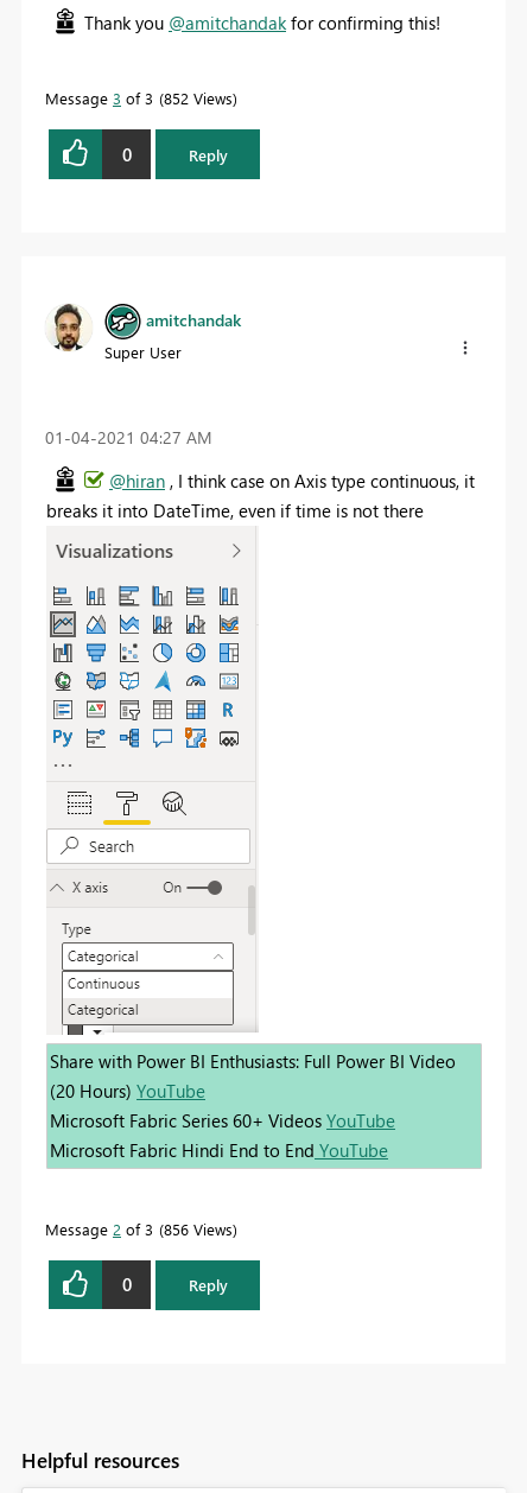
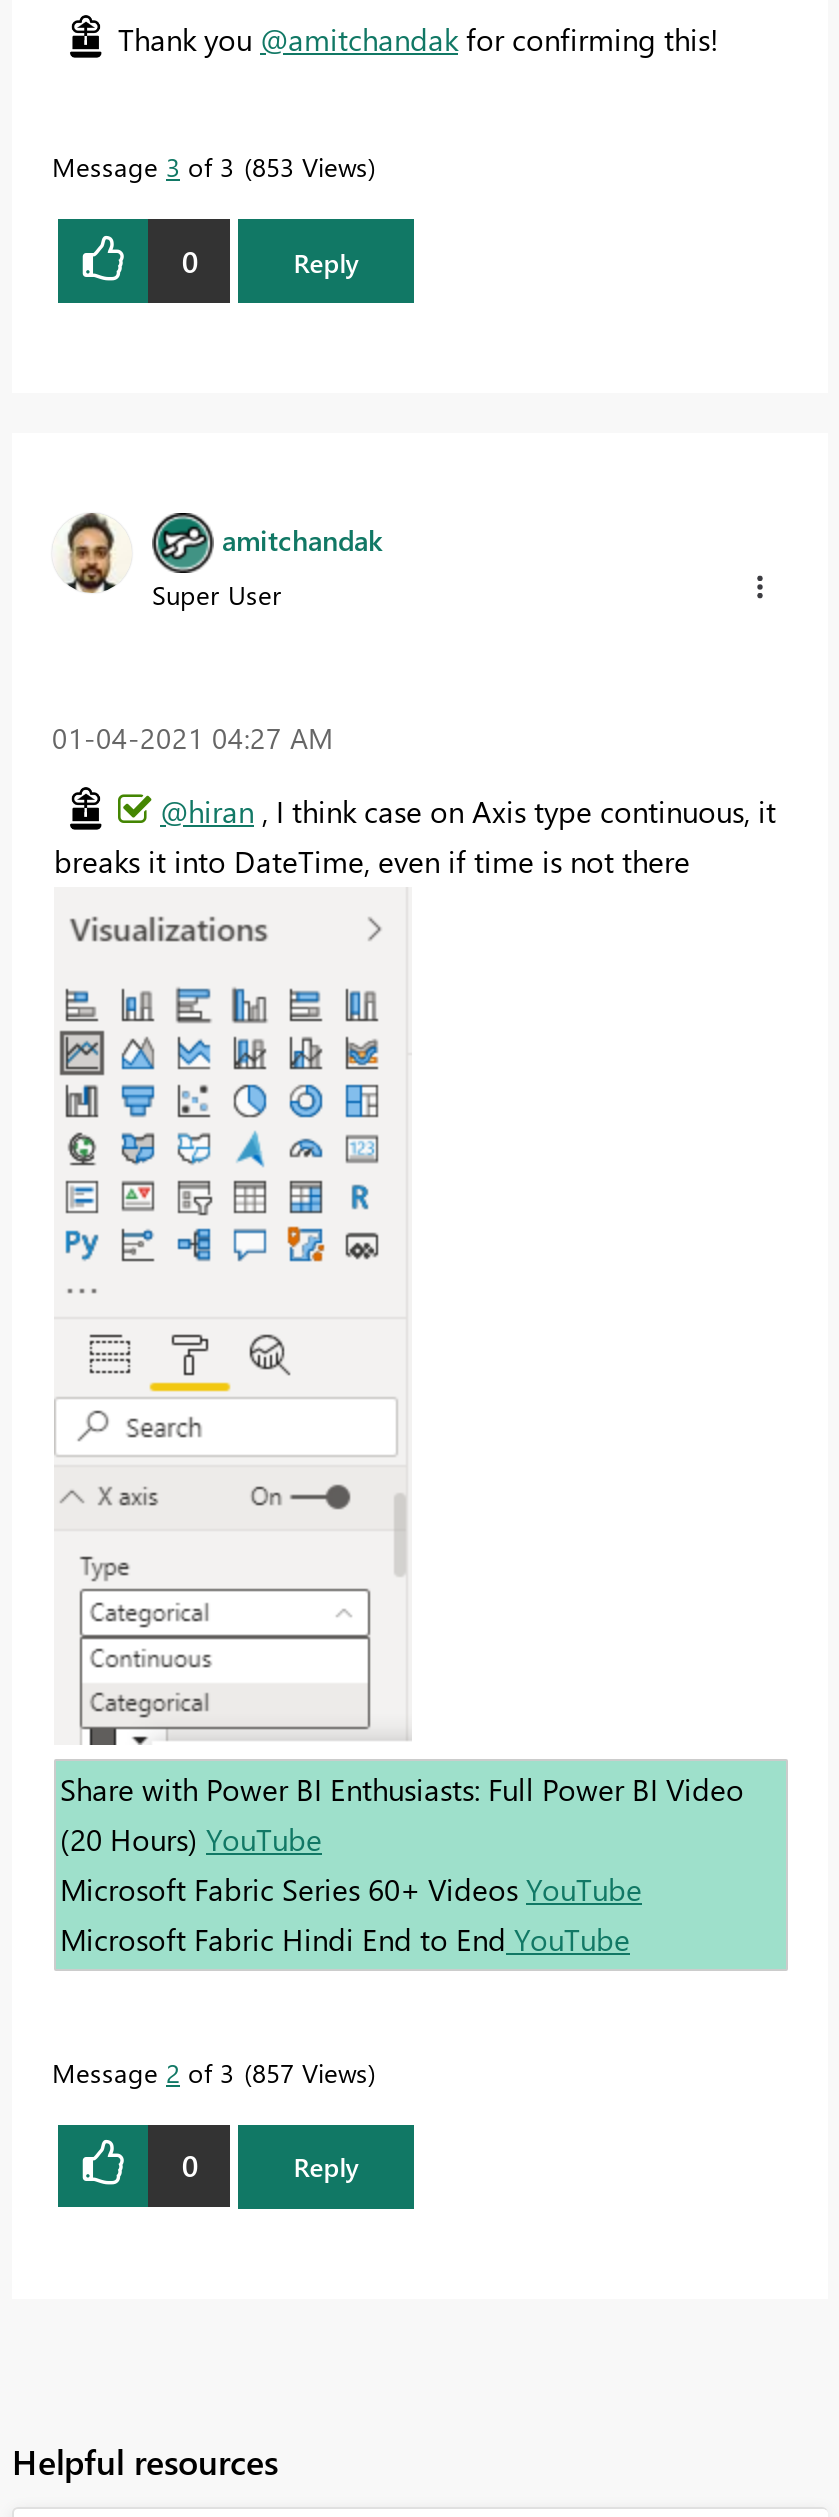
[45,88,233,108] Message 3 of 3 852 Views -> [52,149,368,183] Message 3 of 3 853 Views
[45,1218,233,1238] Message 2 of 3 856 Views -> [52,2054,368,2088] Message 2 of 3 857 Views

